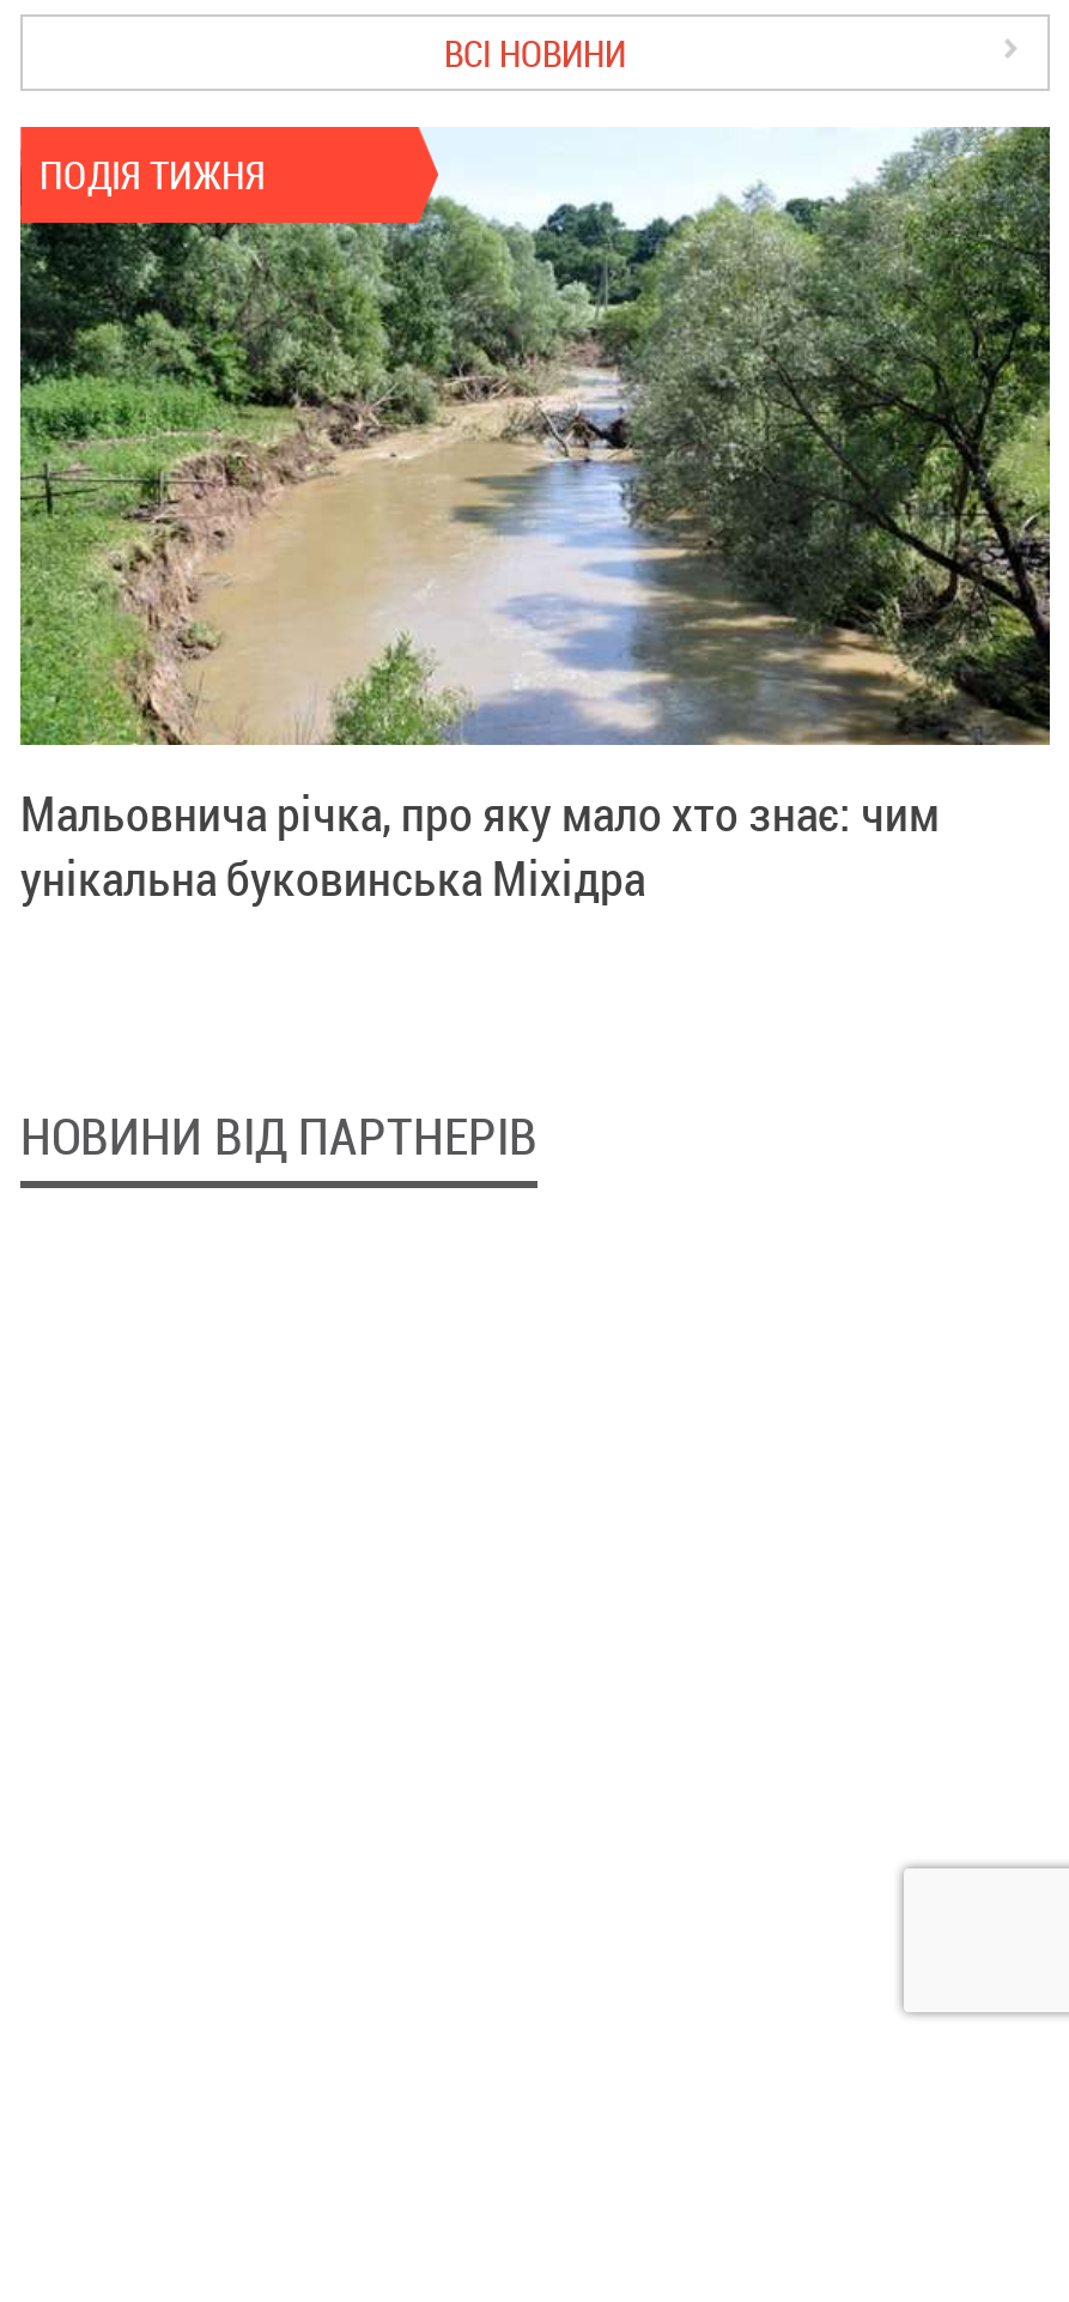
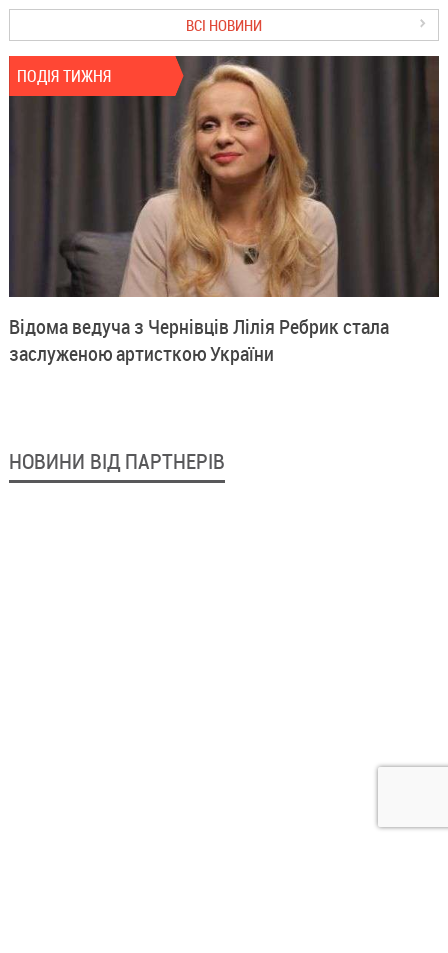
[18,127,1052,910] [image] | Мальовнича річка, про яку мало хто знає: чим | унікальна буковинська Міхідра -> [8,55,440,367] [image] | Відома ведуча з Чернівців Лілія Ребрик стала | заслуженою артисткою України

